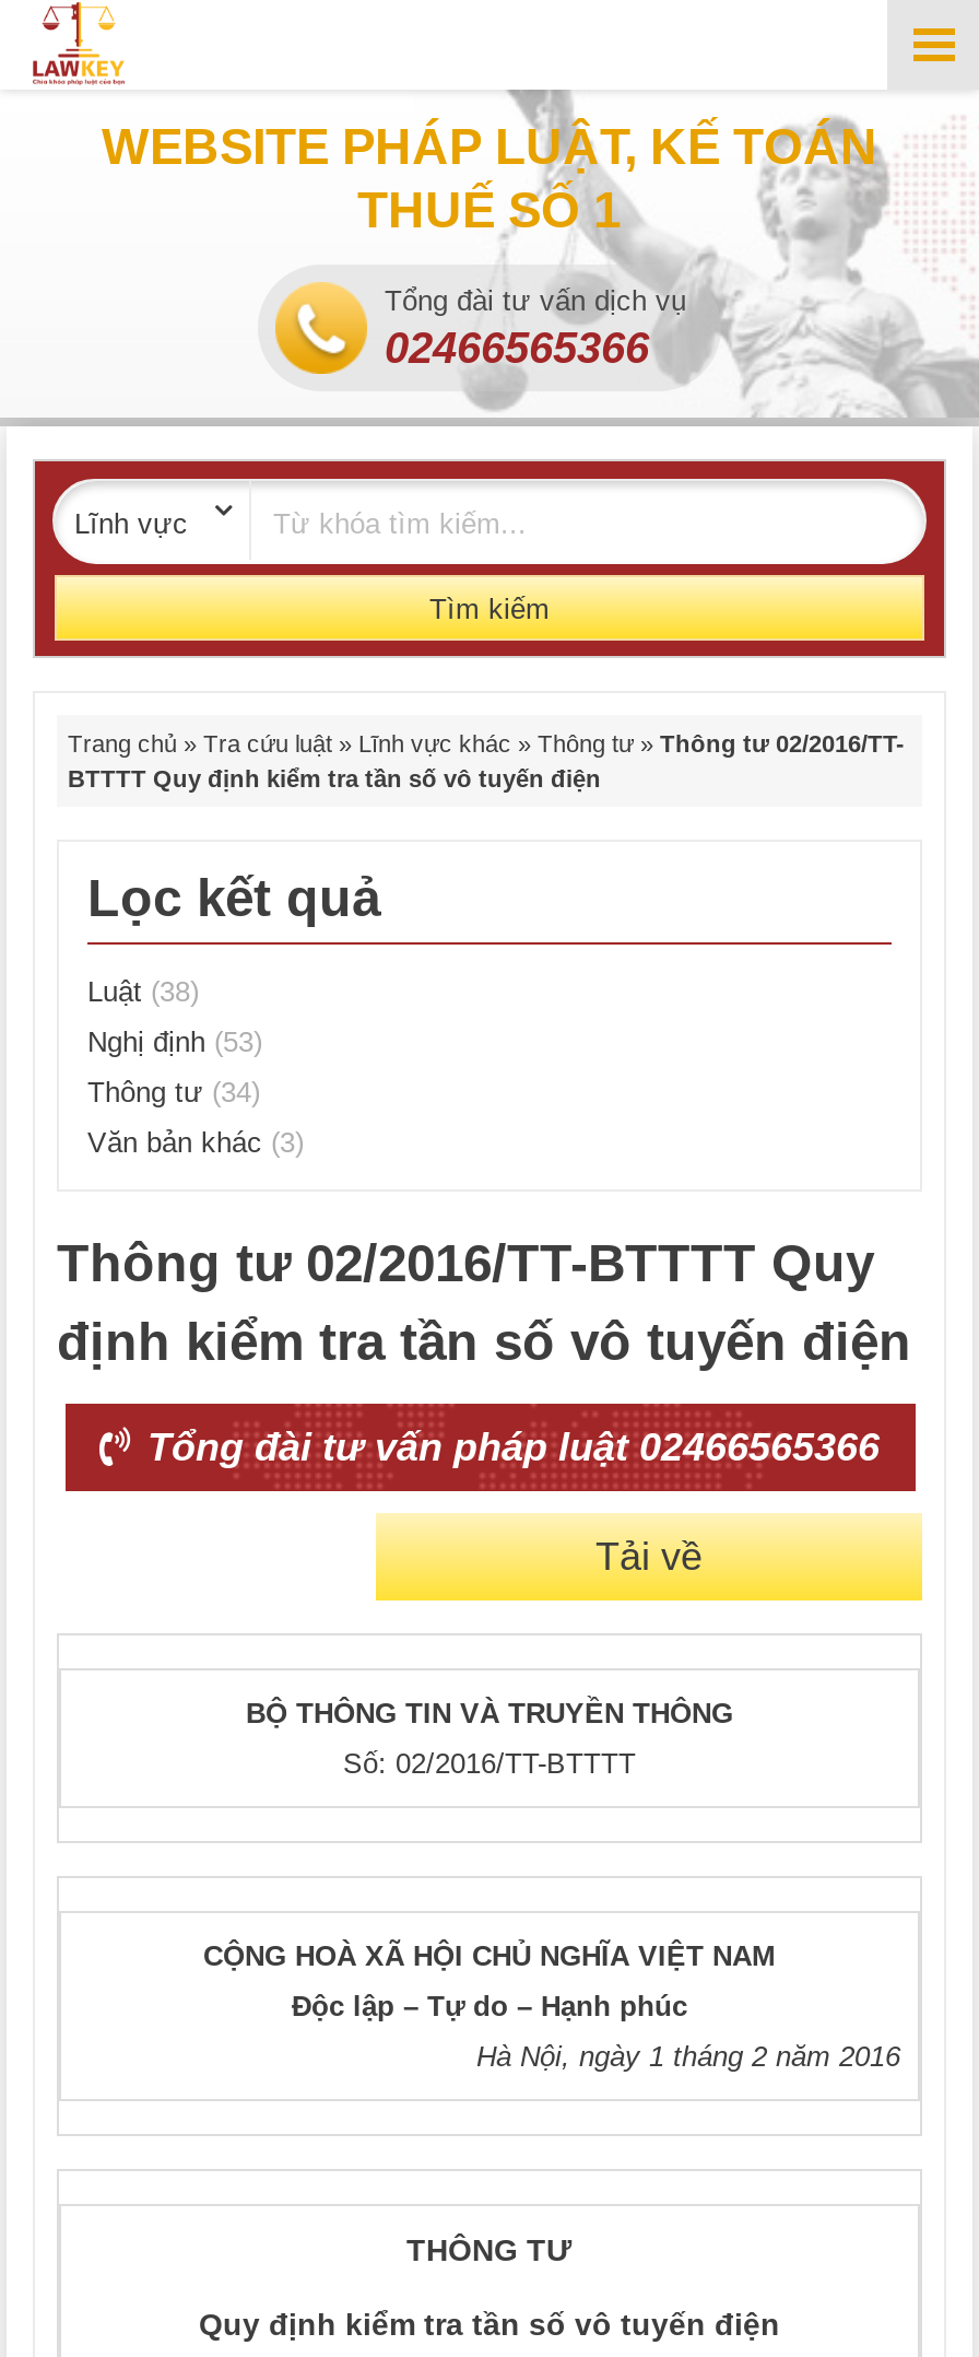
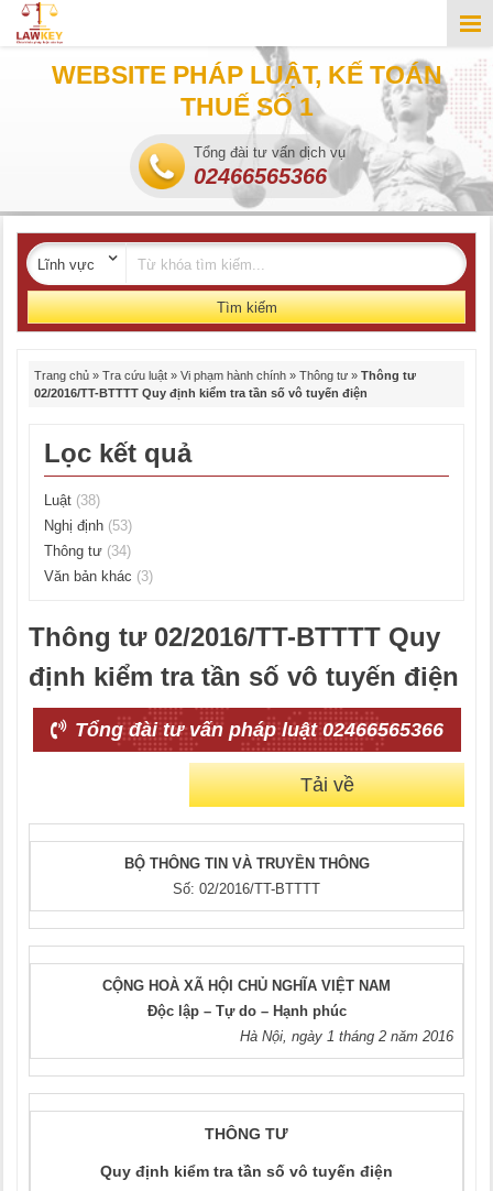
[68,730,905,757] Trang chủ» Tra cứu luật» Lĩnh vực khác» Thông tư» Thông tư 02/2016/TT- -> [34,369,416,382] Trang chủ» Tra cứu luật» Vi phạm hành chính» Thông tư» Thông tư
[68,765,601,791] BTTTT Quy định kiểm tra tần số vô tuyến điện -> [34,386,368,400] 02/2016/TT-BTTTT Quy định kiểm tra tần số vô tuyến điện

